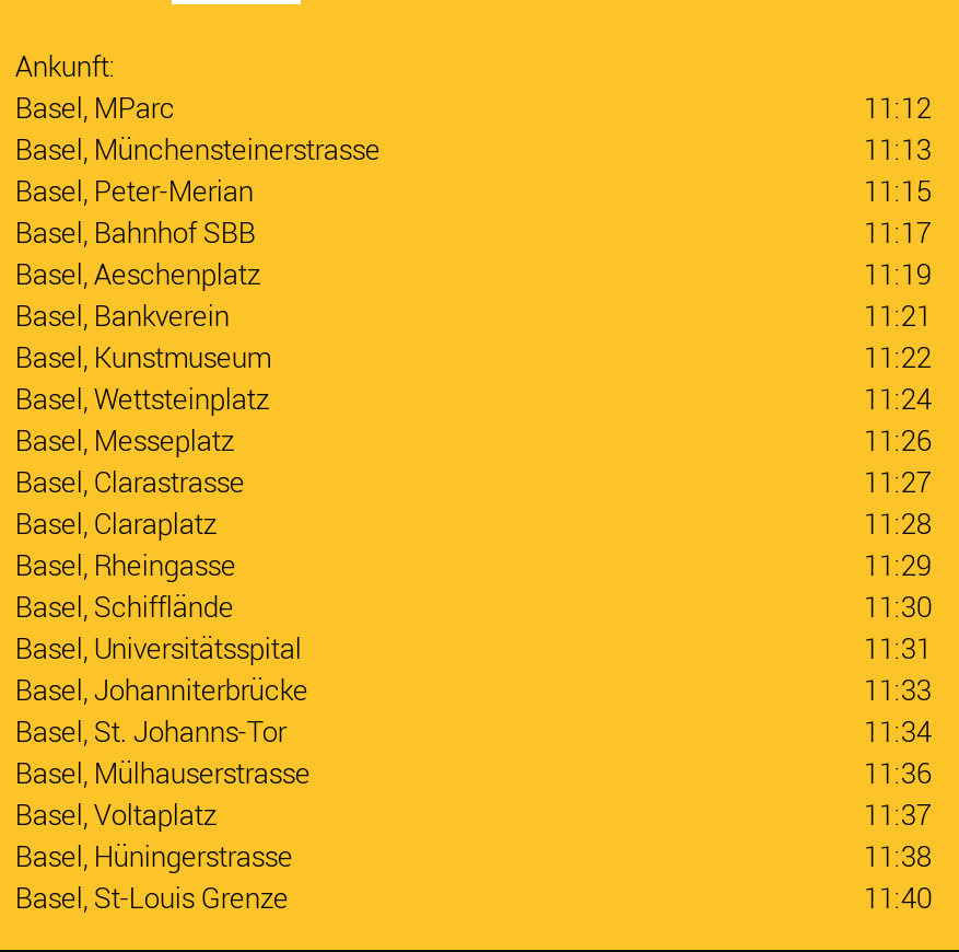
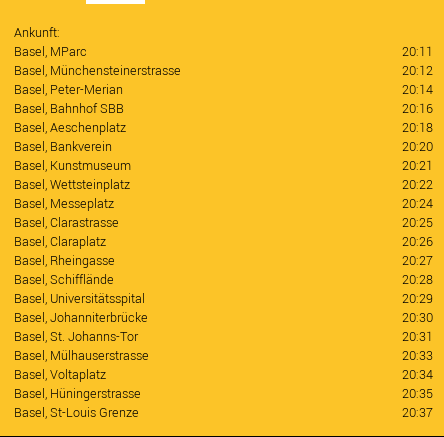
[864,87,931,129] 11:12 -> [402,42,433,61] 20:11
[864,129,931,170] 11:13 -> [402,61,433,80] 20:12
[864,170,931,212] 11:15 -> [402,80,433,99] 20:14
[864,212,931,253] 11:17 -> [402,99,433,118] 20:16
[864,253,931,295] 11:19 -> [402,118,433,137] 20:18
[864,295,931,337] 11:21 -> [402,137,433,156] 20:20
[864,337,931,378] 11:22 -> [402,156,433,175] 20:21
[864,378,931,420] 11:24 -> [402,175,433,194] 20:22
[864,420,931,461] 11:26 -> [402,194,433,213] 20:24
[864,461,931,503] 11:27 -> [402,213,433,232] 20:25
[864,503,931,545] 11:28 -> [402,232,433,251] 20:26
[864,545,931,586] 11:29 -> [402,251,433,270] 20:27
[864,586,931,628] 11:30 -> [402,270,433,289] 20:28
[864,628,931,669] 11:31 -> [402,289,433,308] 20:29
[864,669,931,711] 11:33 -> [402,308,433,327] 20:30
[864,711,931,752] 11:34 -> [402,327,433,346] 20:31
[864,752,931,794] 11:36 -> [402,346,433,365] 20:33
[864,794,931,836] 11:37 -> [402,365,433,384] 20:34
[864,836,931,877] 11:38 -> [402,384,433,403] 20:35
[864,877,931,919] 11:40 -> [402,403,433,422] 20:37

